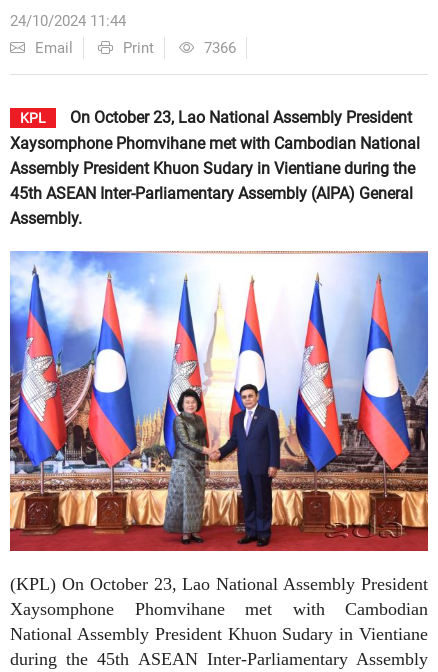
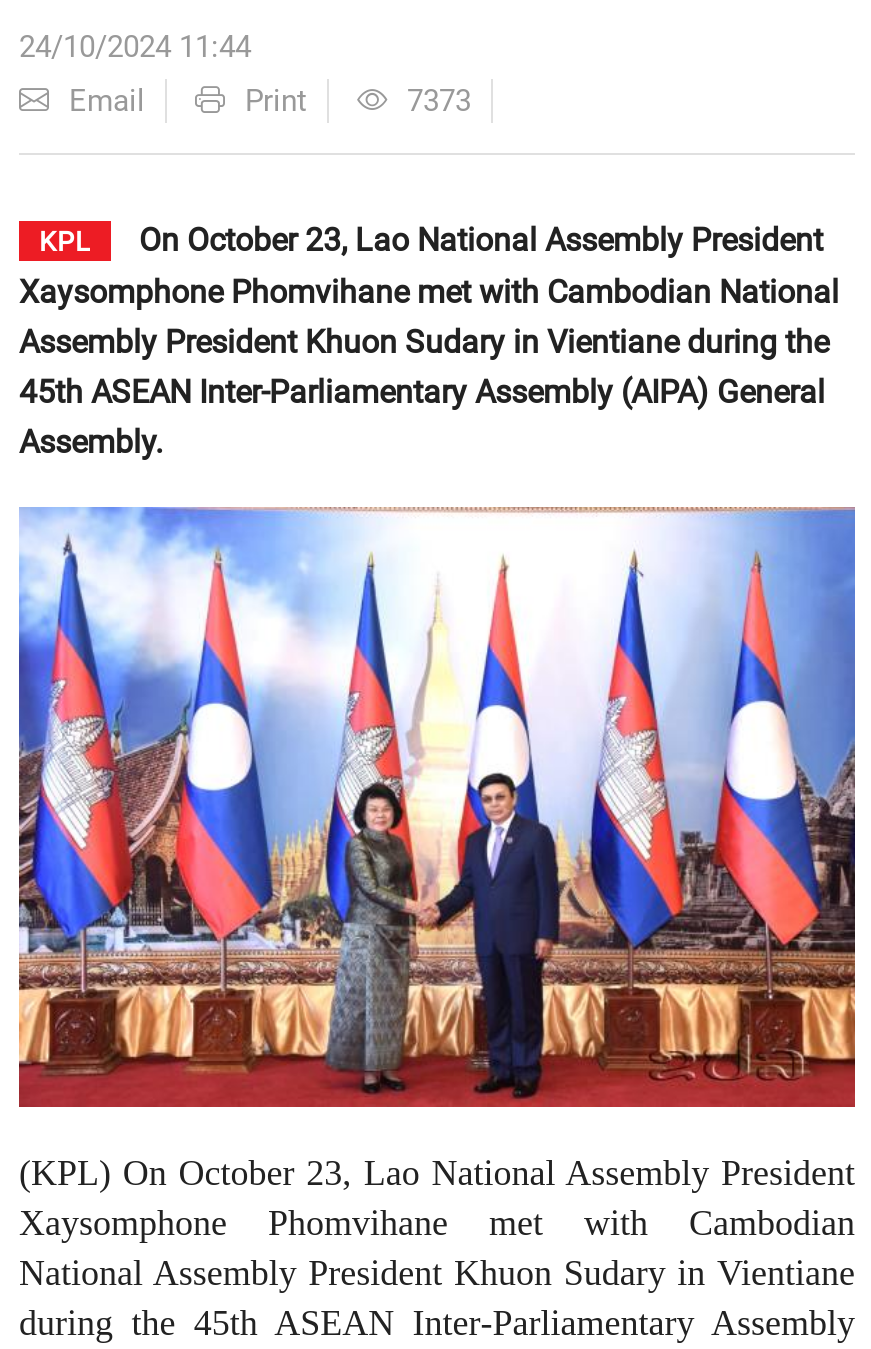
[204,39,236,57] 7366 -> [407,83,471,119] 7373

